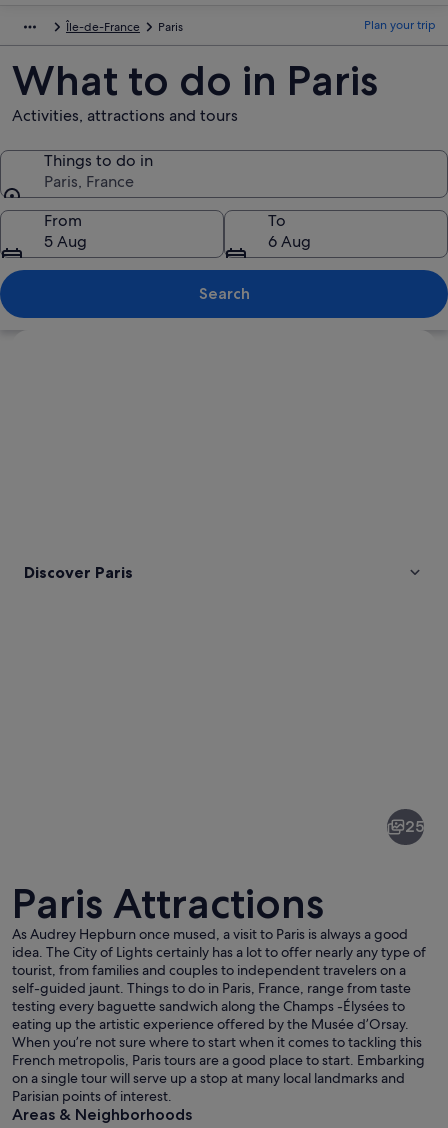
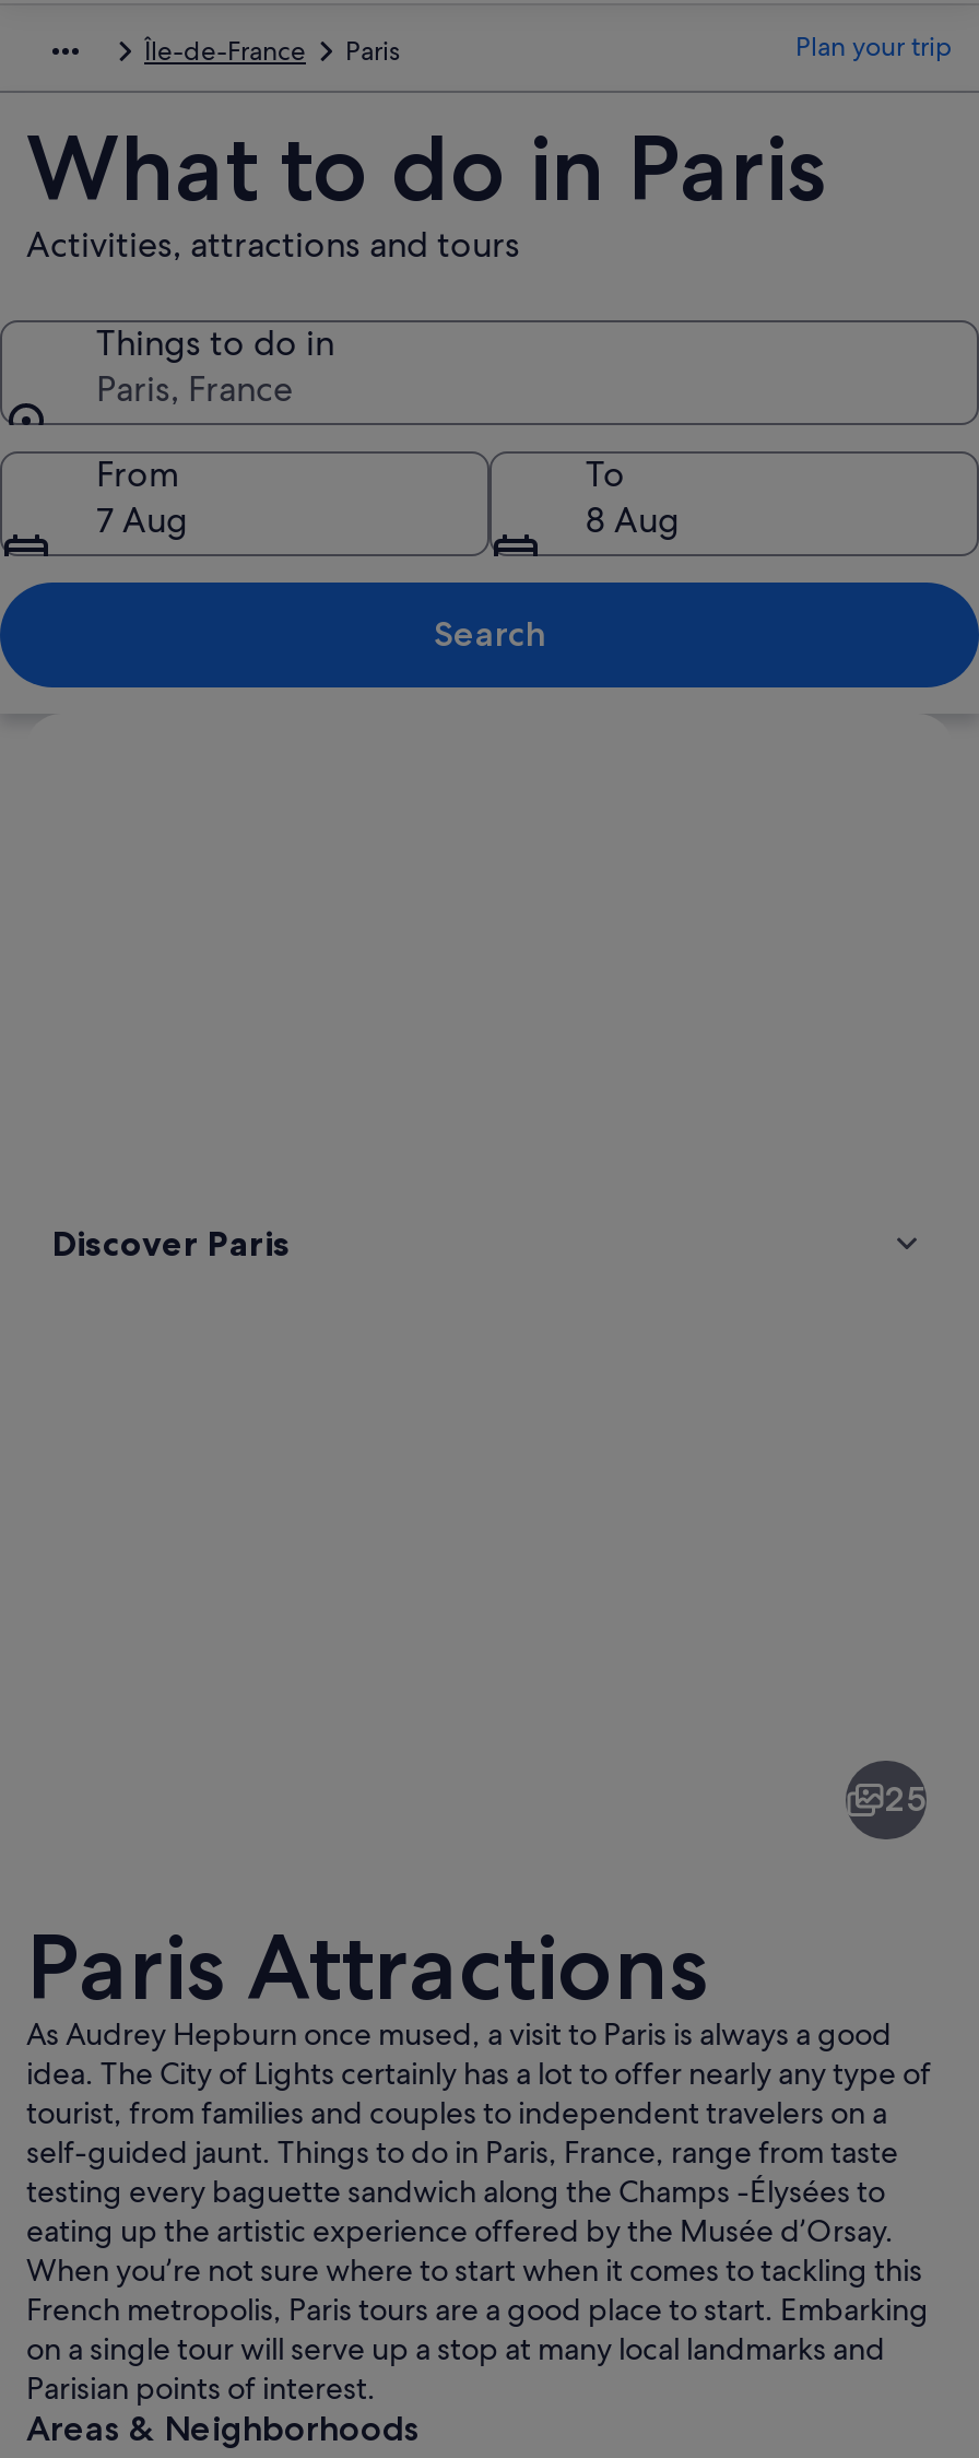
[44,231,87,252] 5 Aug -> [96,497,188,543] 7 Aug
[268,231,311,252] 6 Aug -> [586,497,680,543] 8 Aug

